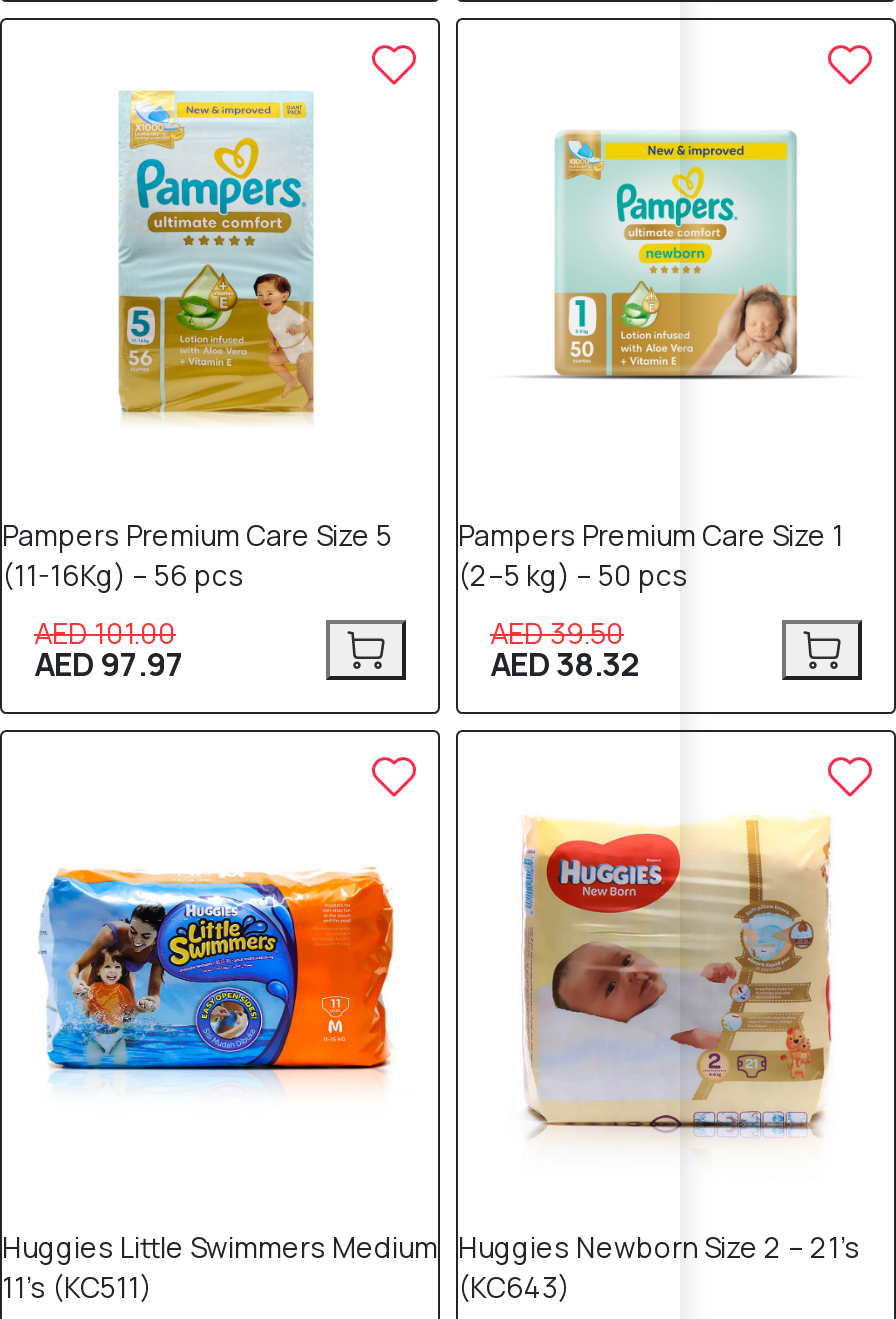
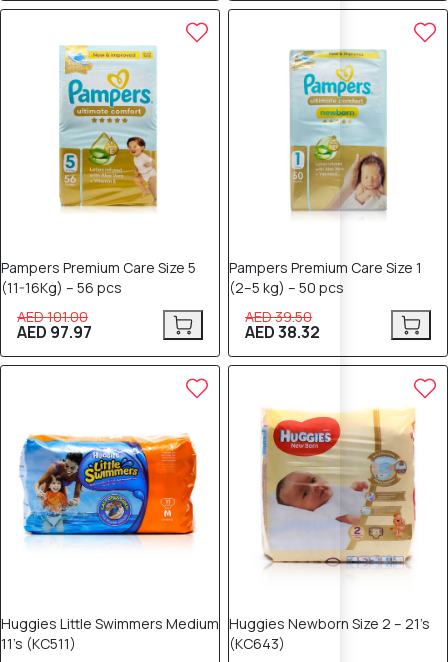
[540,100,812,428] [image] -> [277,49,399,215] [image]

